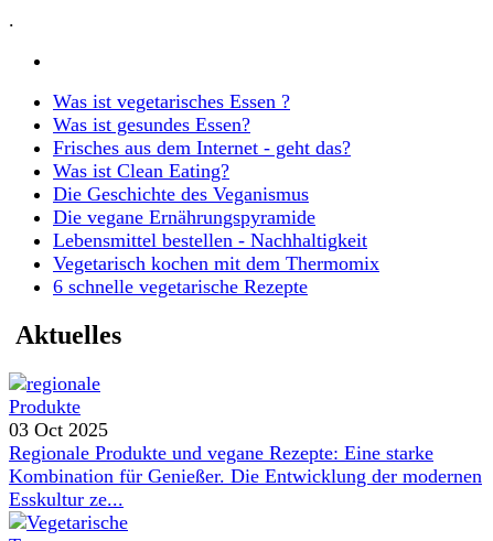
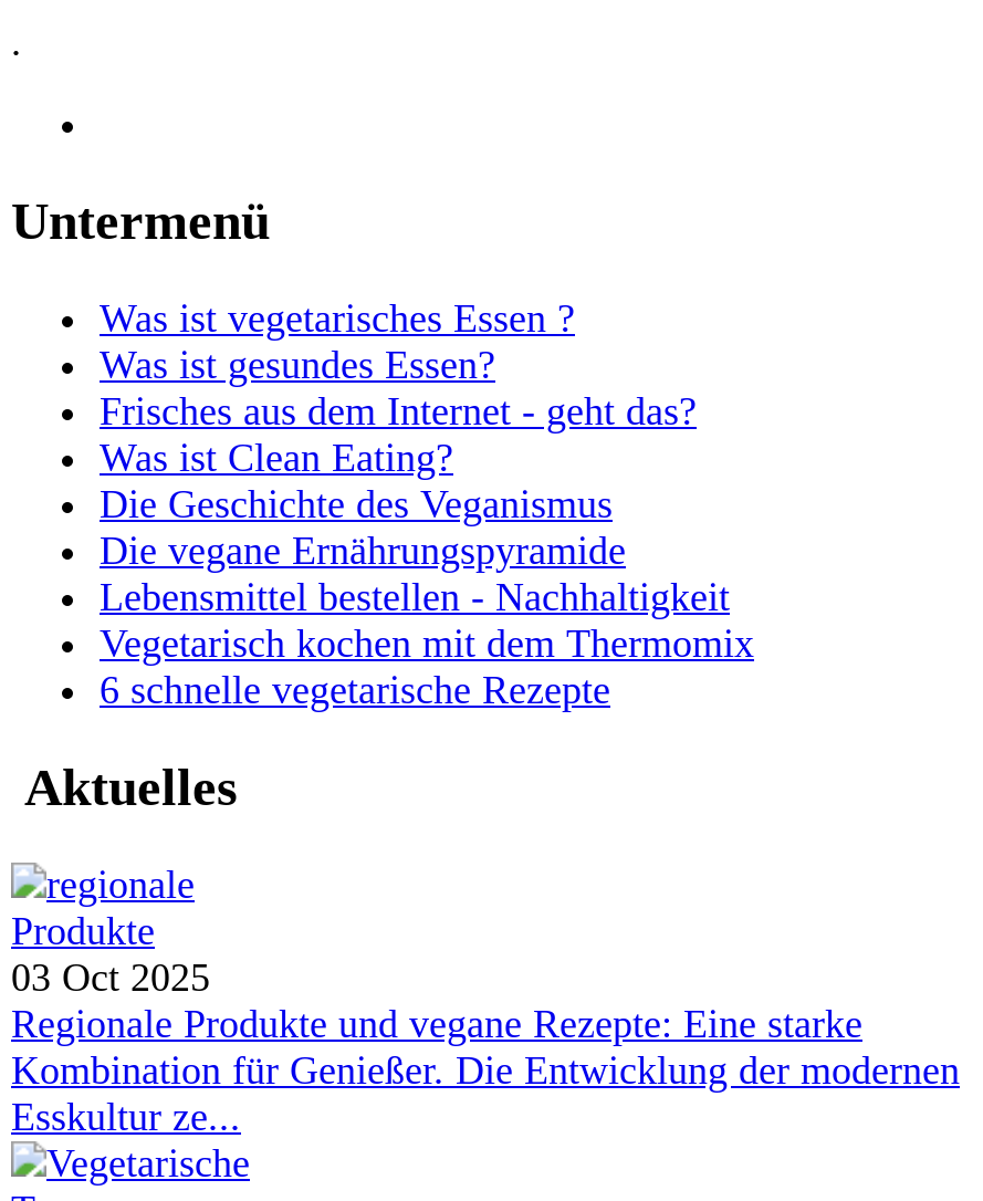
none -> [11,193,270,251] Untermenü

